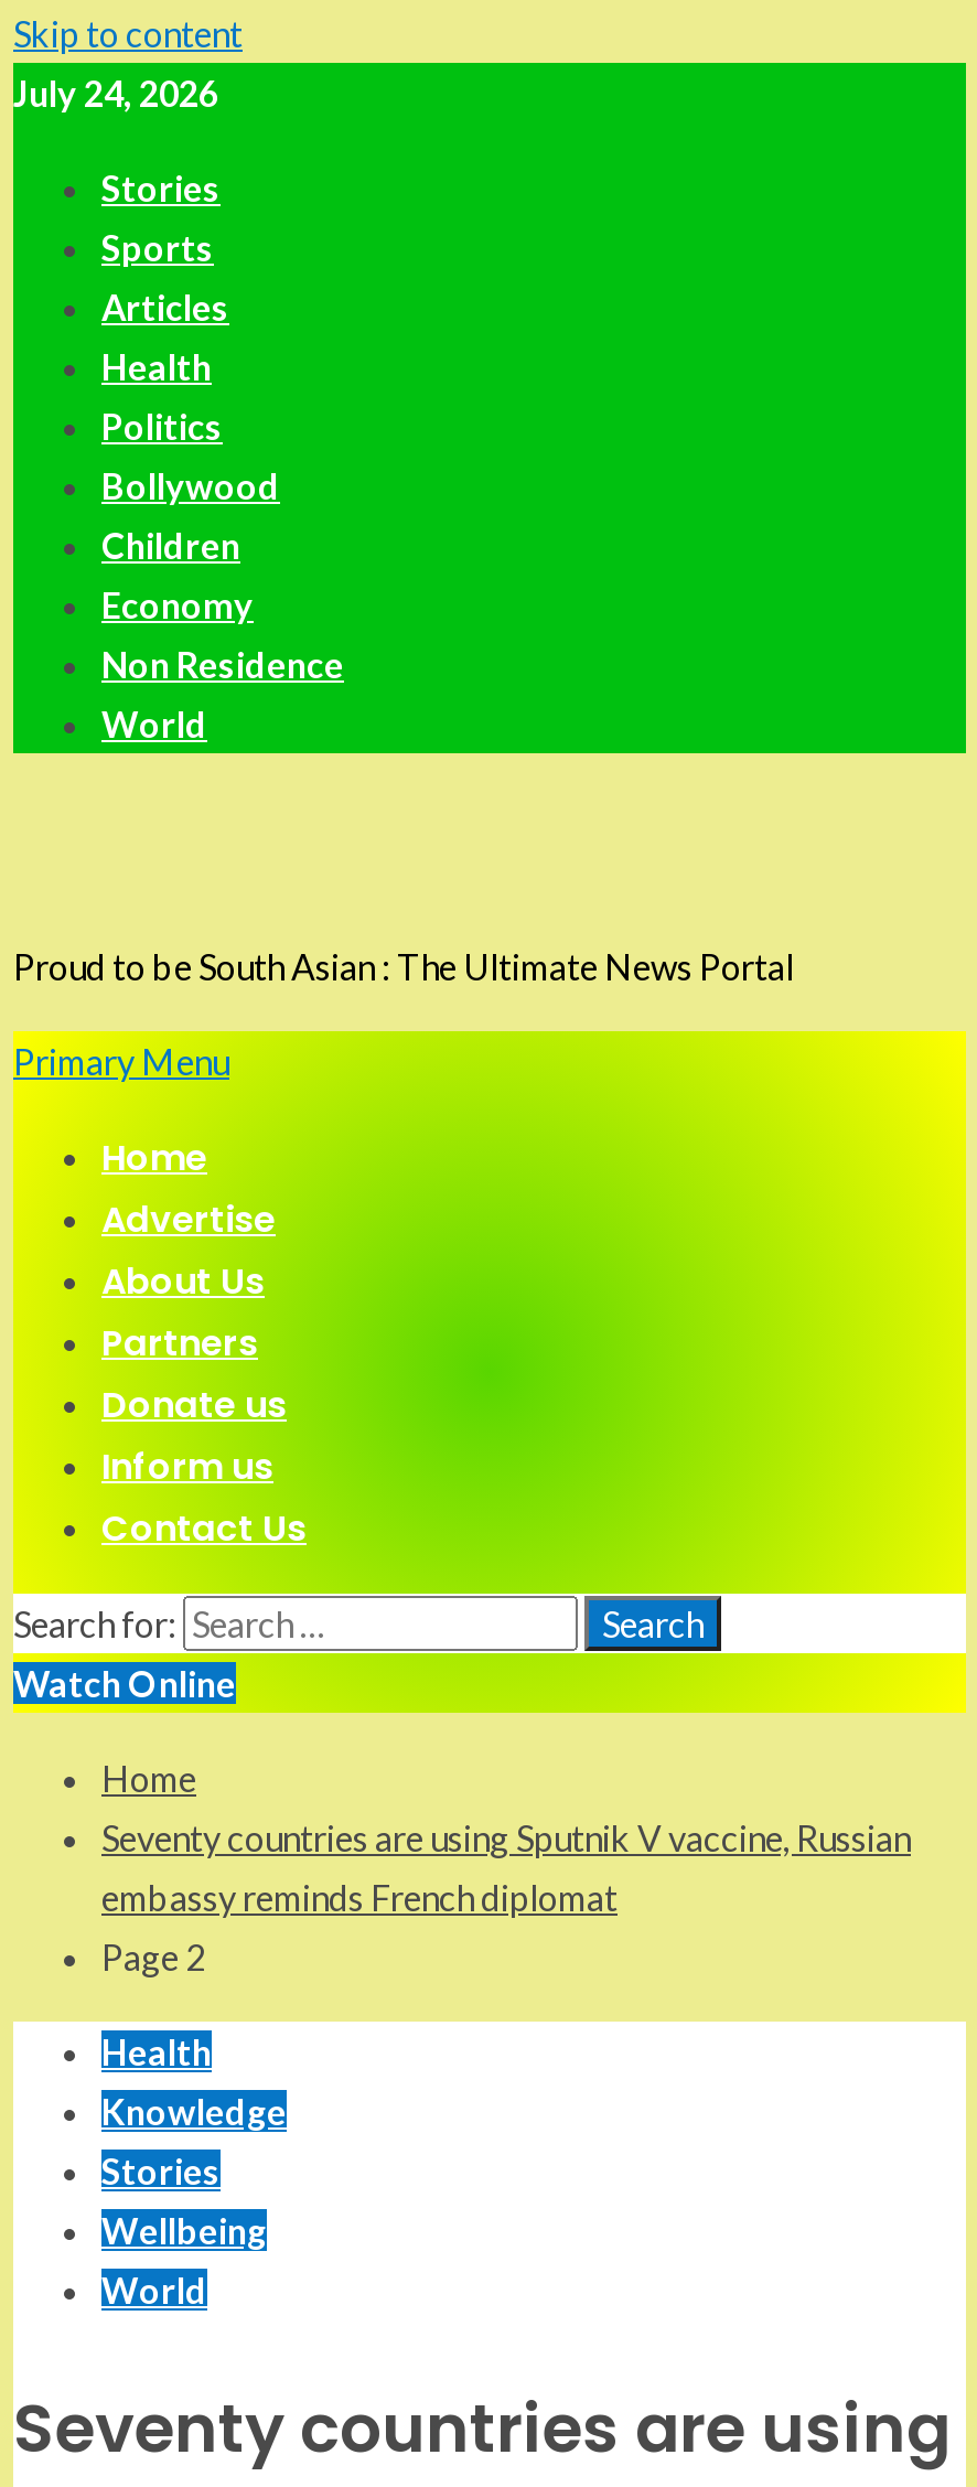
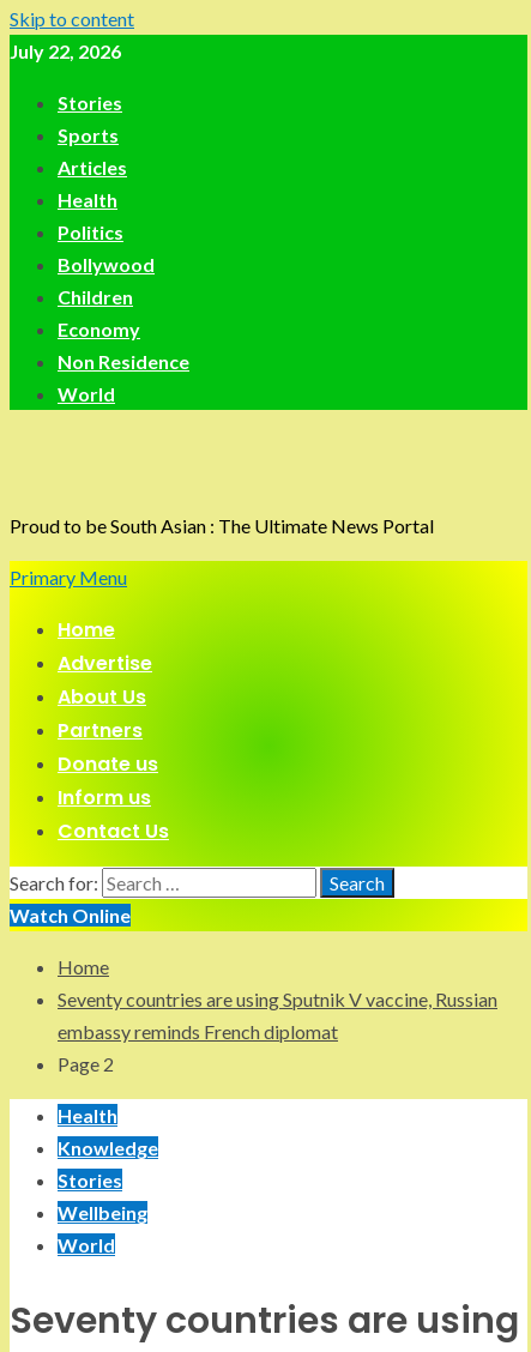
[13,72,218,114] July 24, 2026 -> [10,40,121,62] July 22, 2026

